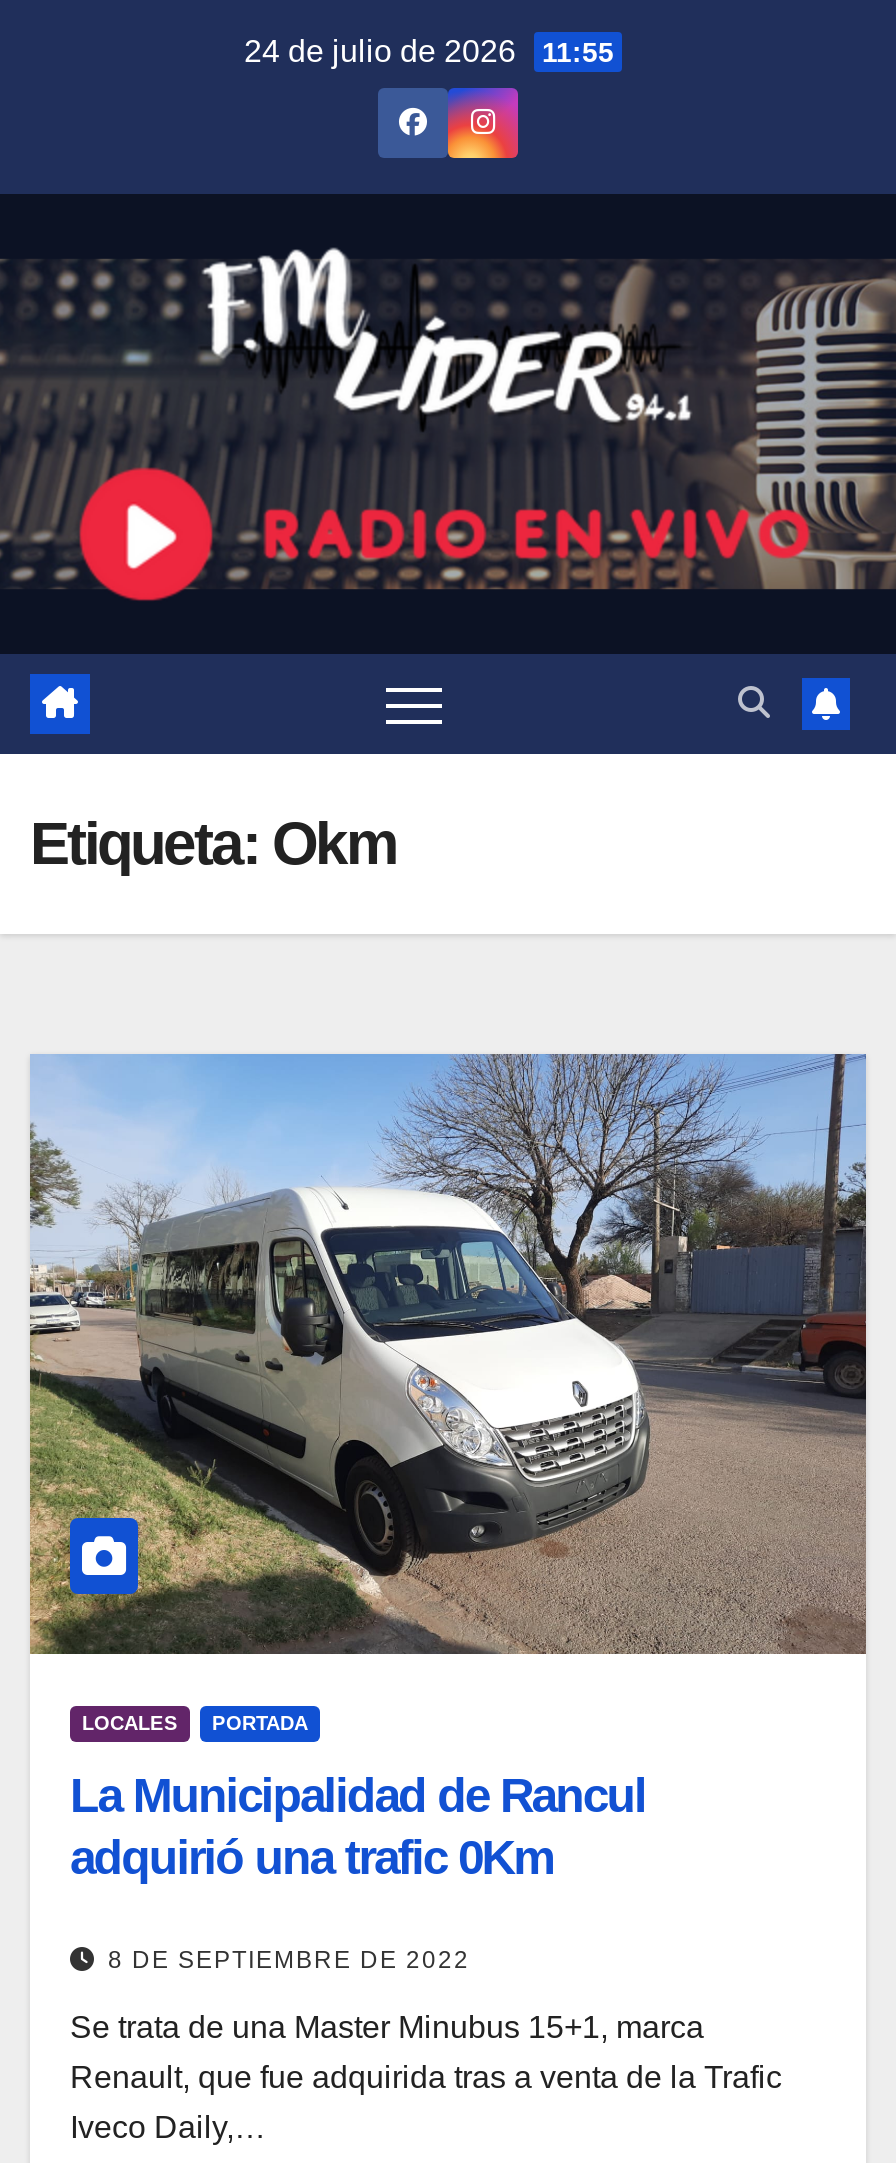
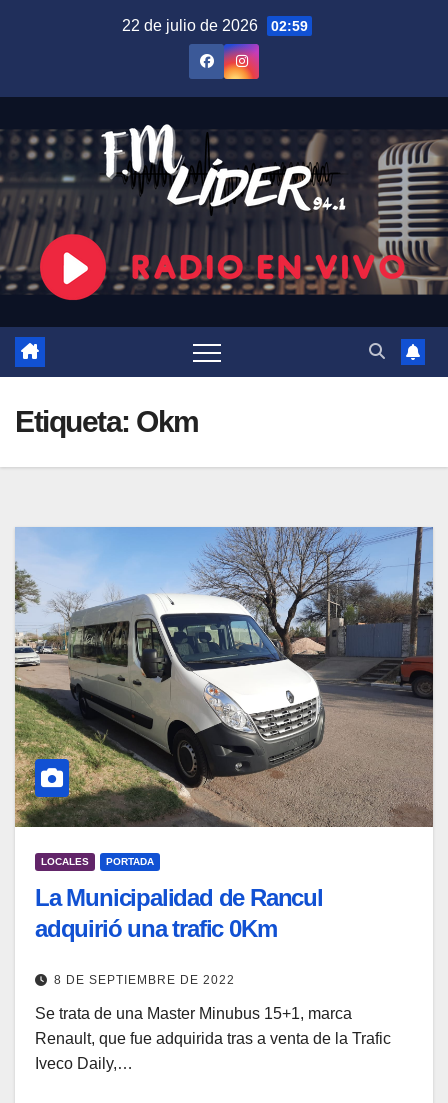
[244,34,614,68] 24 de julio de 2026 11:55 -> [121,17,307,34] 22 de julio de 2026 02:59

